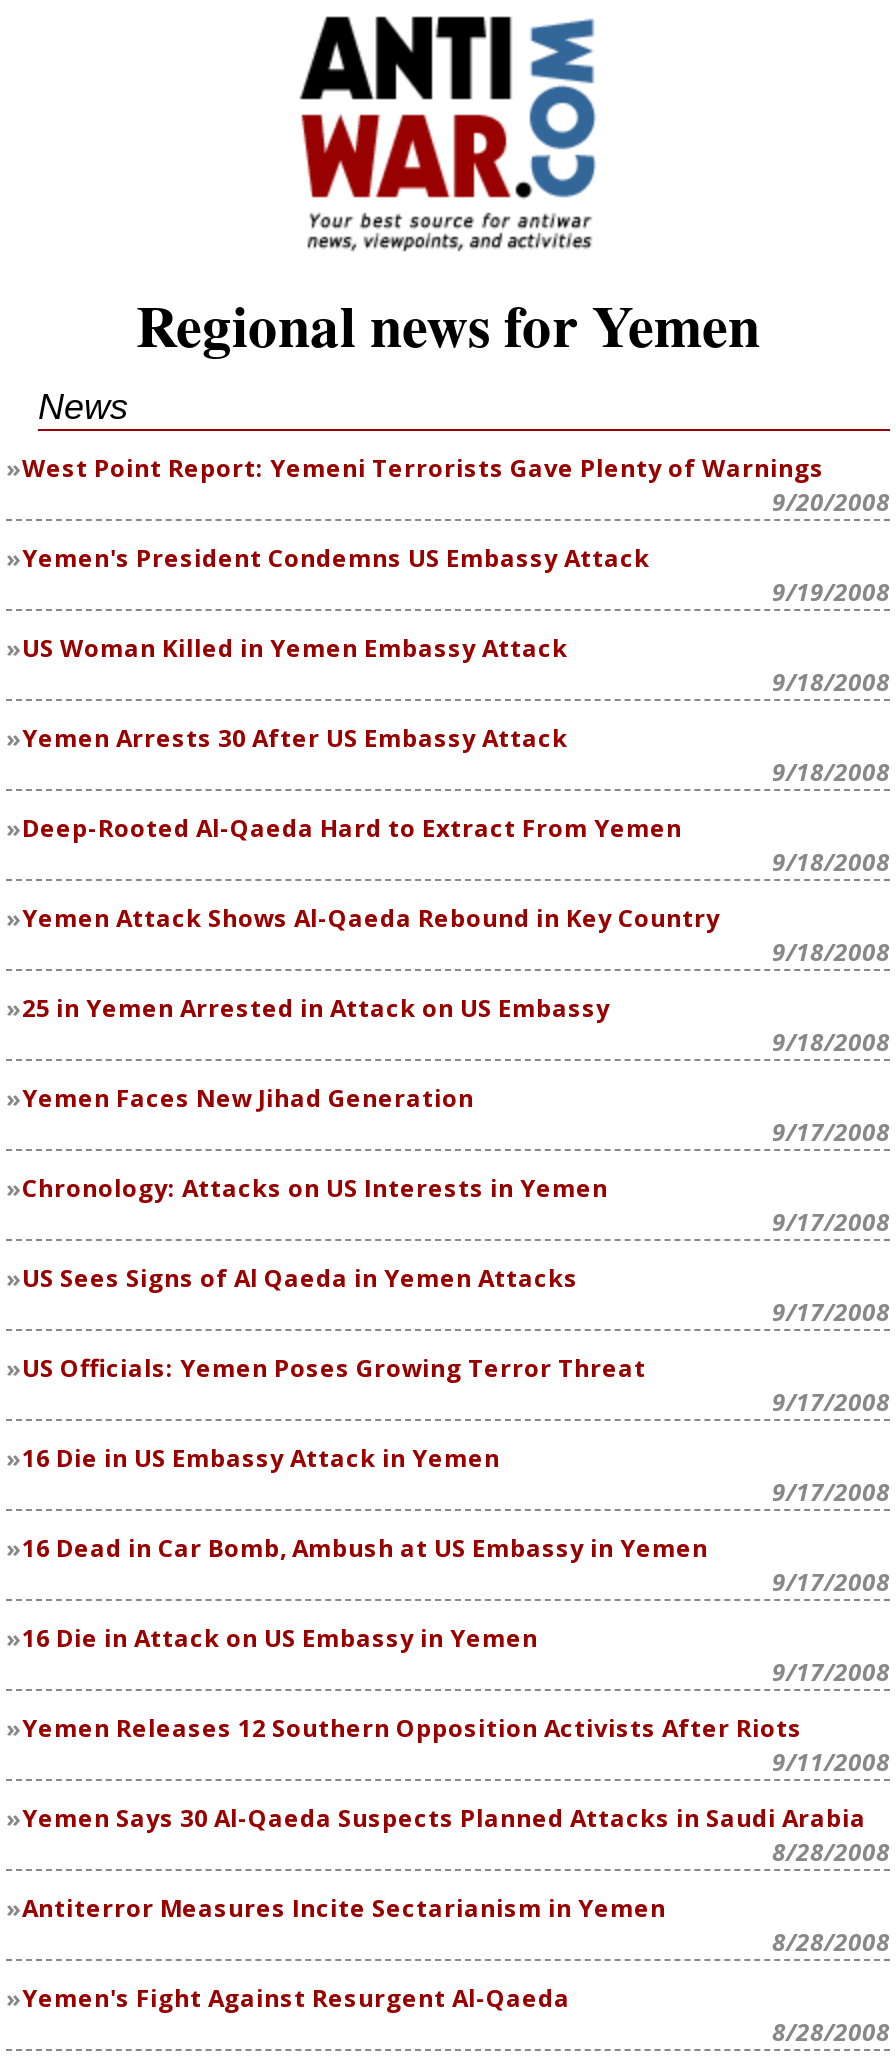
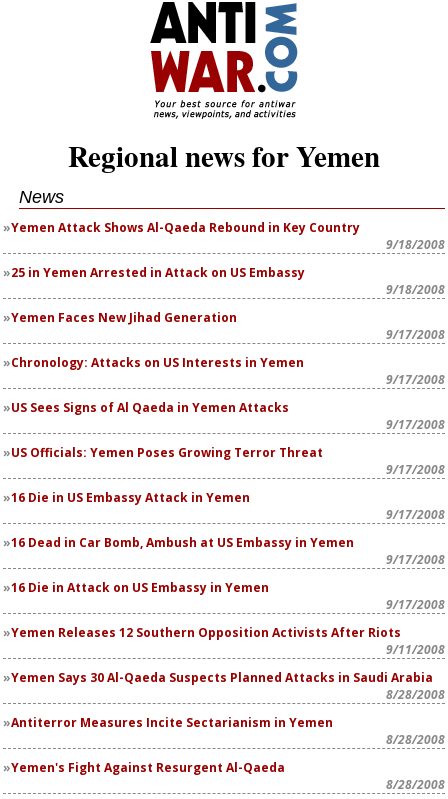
[22,451,890,879] West Point Report: Yemeni Terrorists Gave Plenty of Warnings | 9/20/2008 | Yemen's President Condemns US Embassy Attack | 9/19/2008 | US Woman Killed in Yemen Embassy Attack | 9/18/2008 | Yemen Arrests 30 After US Embassy Attack | 9/18/2008 | Deep-Rooted Al-Qaeda Hard to Extract From Yemen | 9/18/2008 -> none

